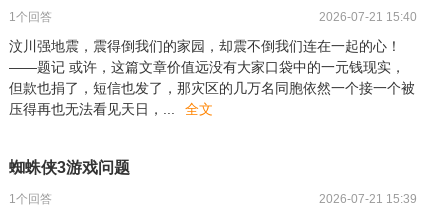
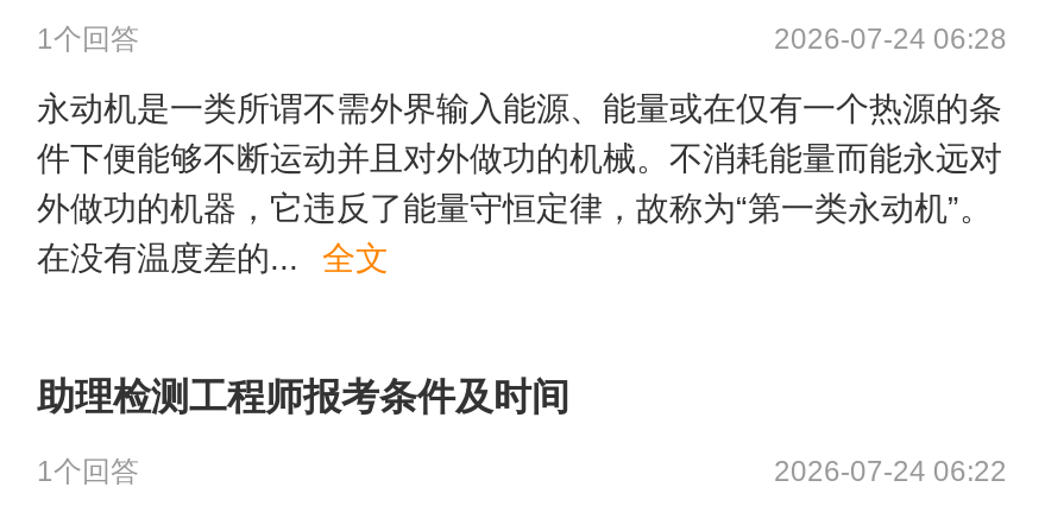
[319,10,417,24] 2026-07-21 15:40 -> [774,23,1007,56] 2026-07-24 06:28
[9,38,415,117] 汶川强地震，震得倒我们的家园，却震不倒我们连在一起的心！ | ——题记 或许，这篇文章价值远没有大家口袋中的一元钱现实， | 但款也捐了，短信也发了，那灾区的几万名同胞依然一个接一个被 | 压得再也无法看见天日，... -> [37,89,1002,277] 永动机是一类所谓不需外界输入能源、能量或在仅有一个热源的条 | 件下便能够不断运动并且对外做功的机械。不消耗能量而能永远对 | 外做功的机器，它违反了能量守恒定律，故称为“第一类永动机”。 | 在没有温度差的...
[9,159,130,176] 蜘蛛侠3游戏问题 -> [37,377,569,417] 助理检测工程师报考条件及时间
[319,192,417,206] 2026-07-21 15:39 -> [774,455,1007,488] 2026-07-24 06:22

